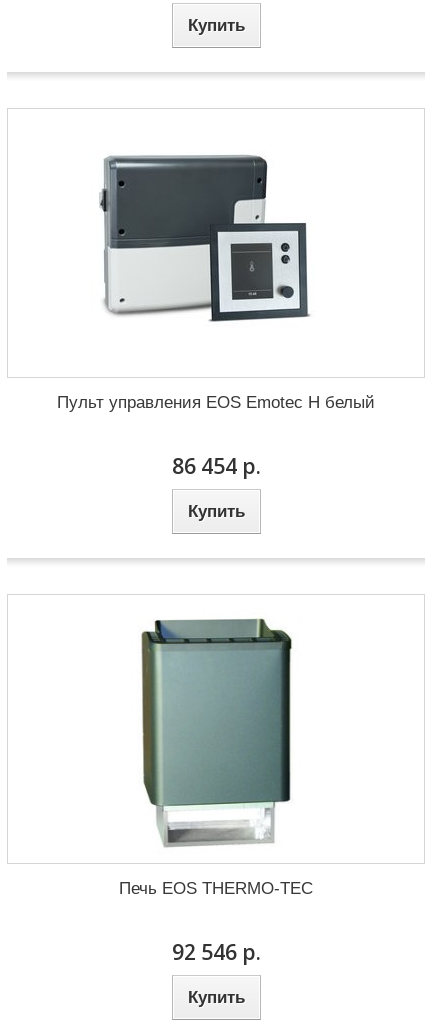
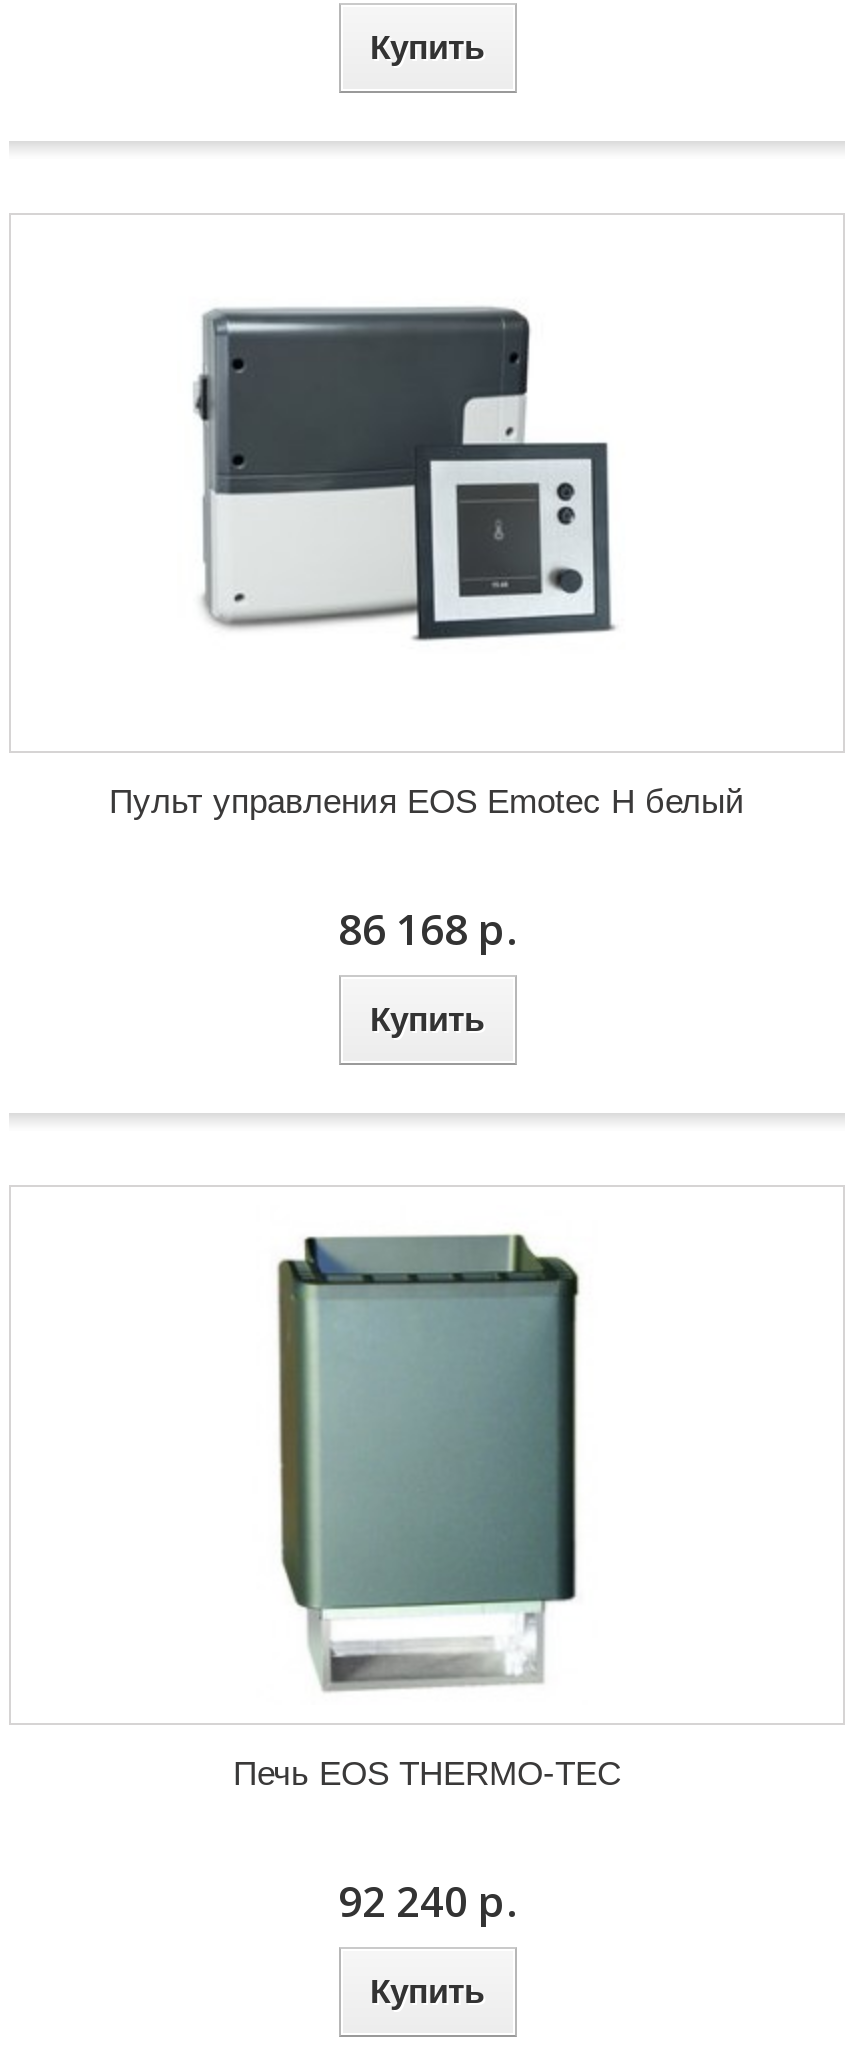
[171,452,260,480] 86 454 р. -> [338,901,516,957] 86 168 р.
[171,938,260,966] 92 546 р. -> [338,1873,516,1929] 92 240 р.

